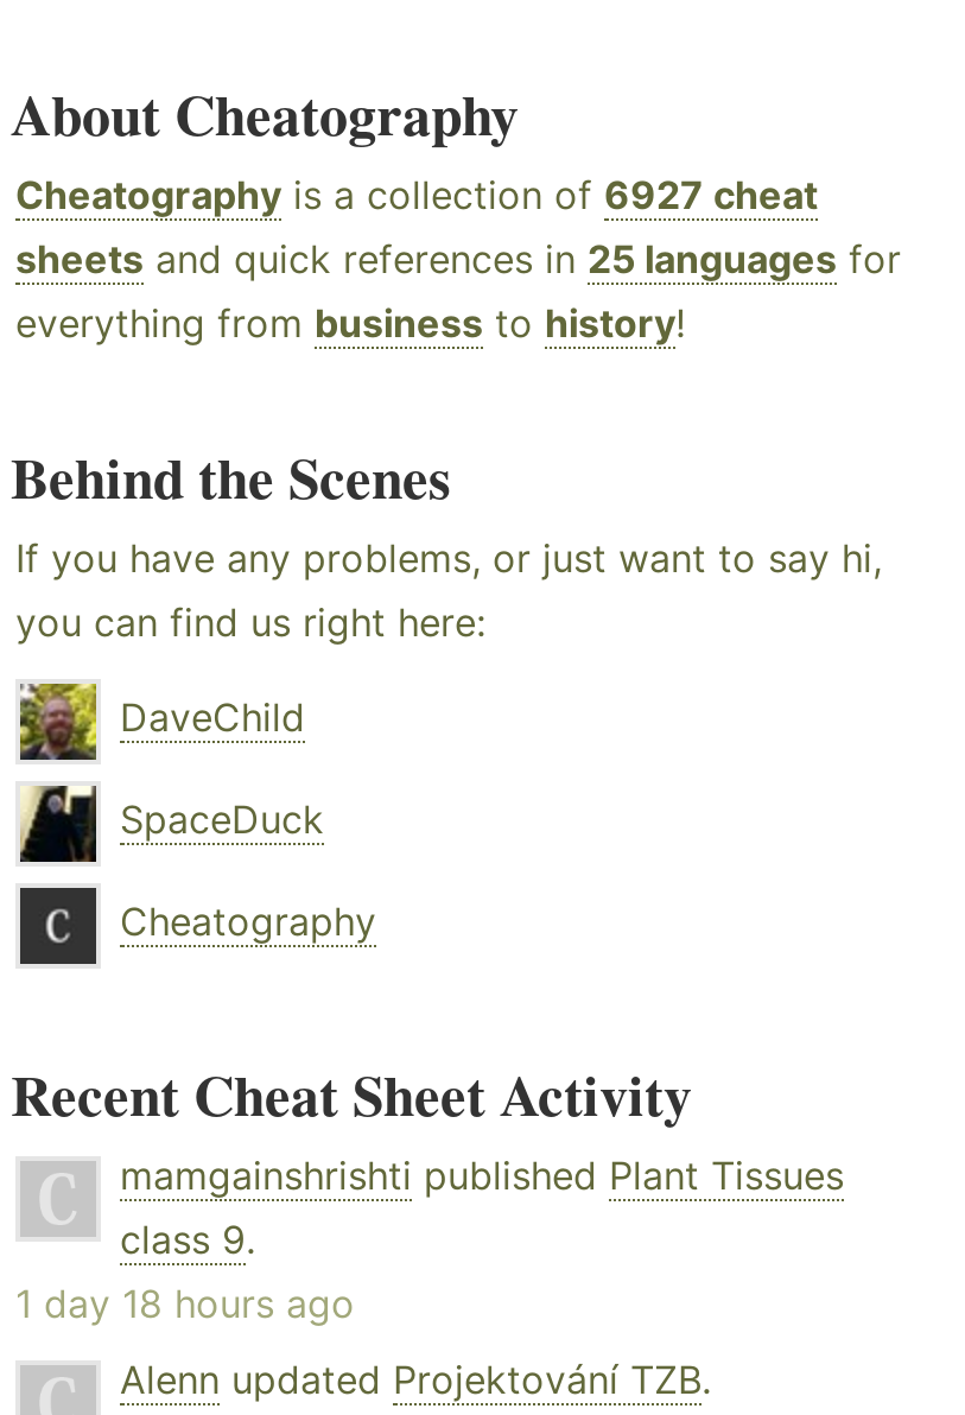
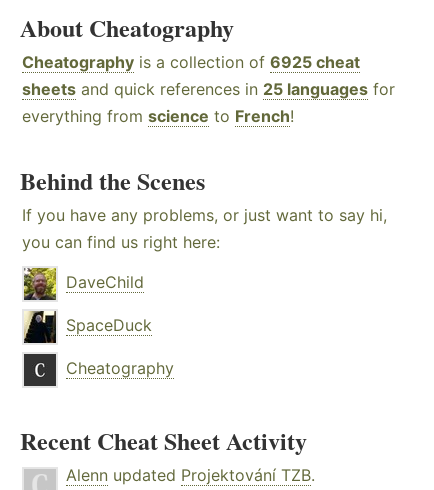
[15,170,818,217] Cheatography is a collection of 6927 cheat -> [22,52,360,72] Cheatography is a collection of 6925 cheat
[15,298,685,346] everything from business to history! -> [22,106,294,126] everything from science to French!
[15,1151,844,1326] mamgainshrishti published Plant Tissues | class 9. | 1 day 18 hours ago -> none

